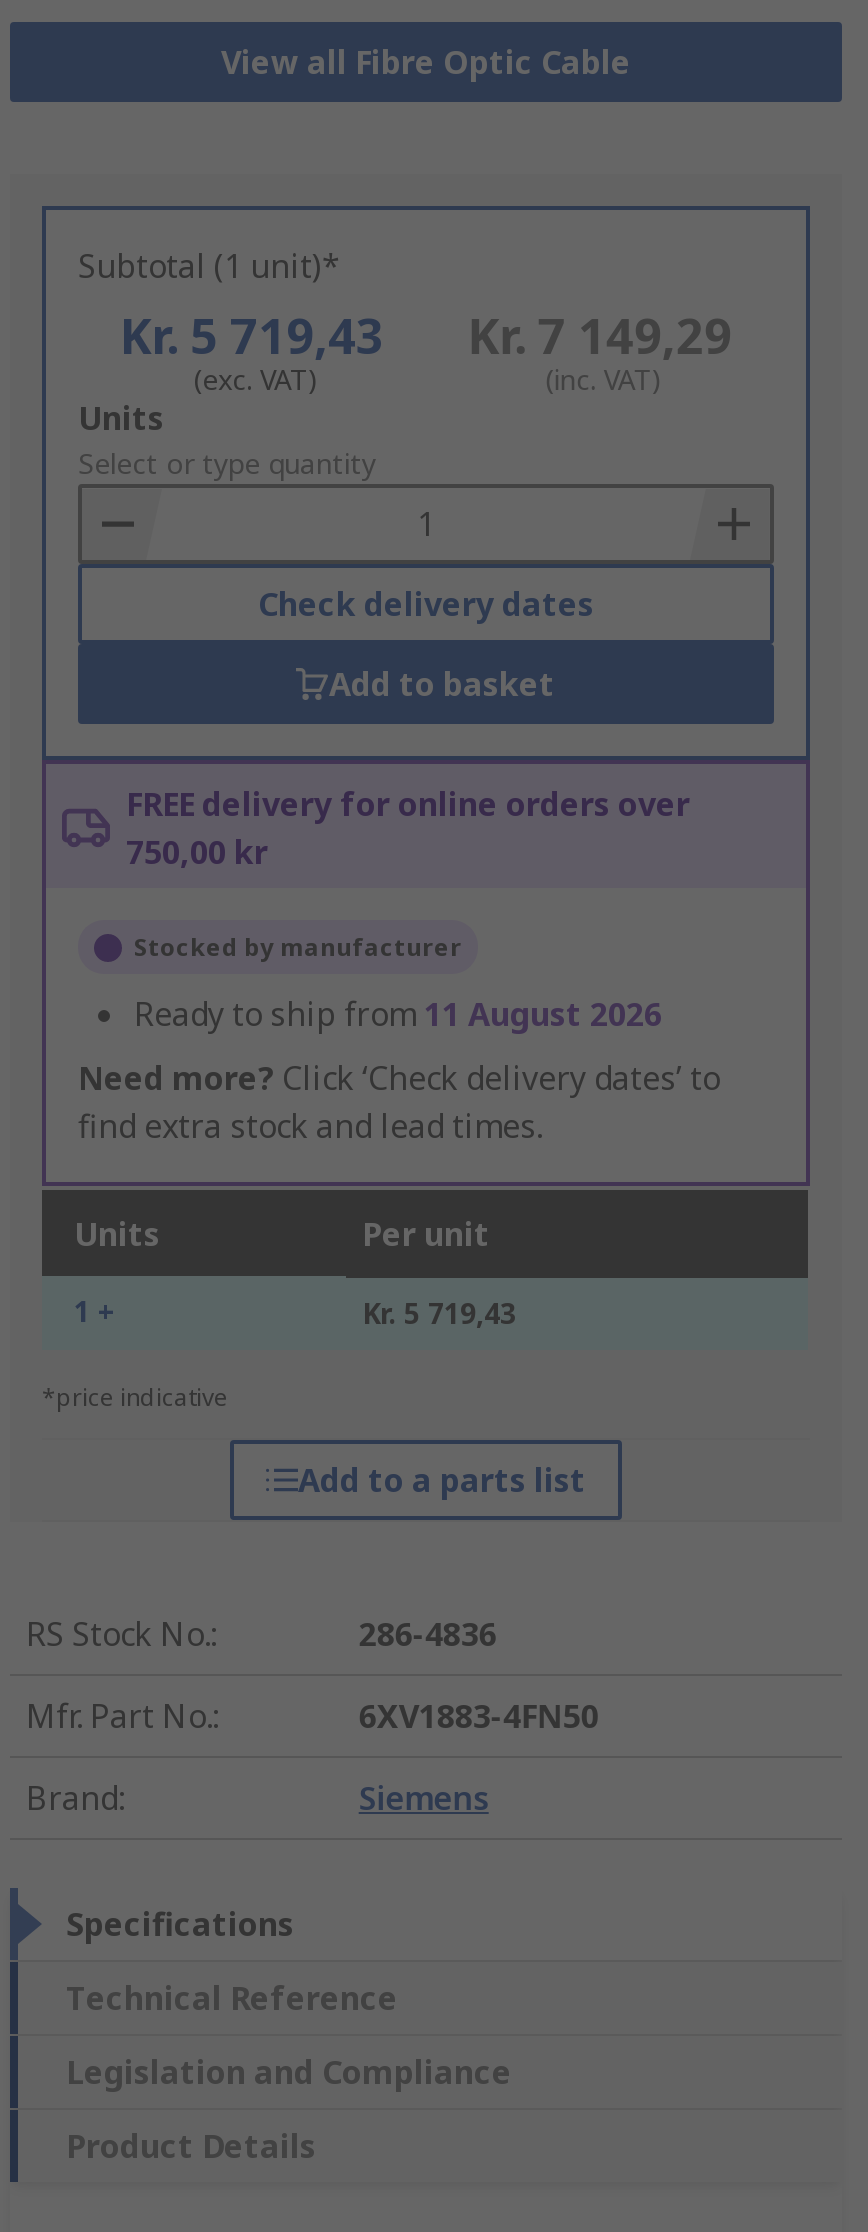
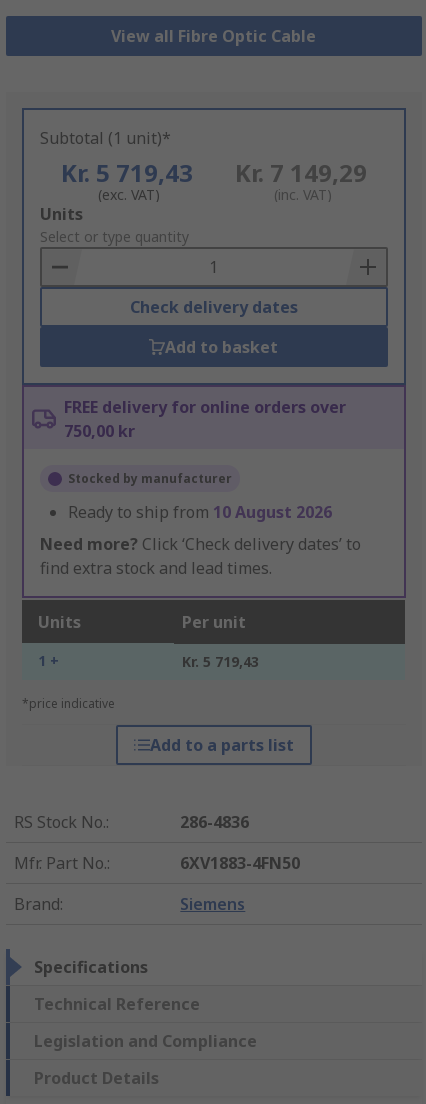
[134,993,662,1037] Ready to ship from 11 August 2026 -> [68,501,332,523] Ready to ship from 10 August 2026

